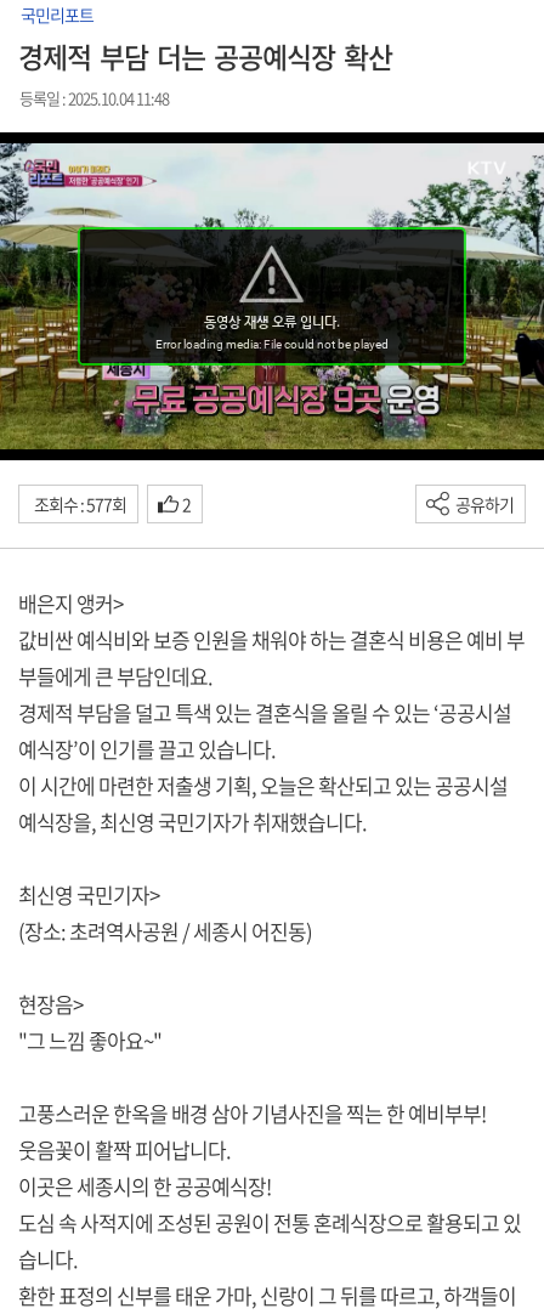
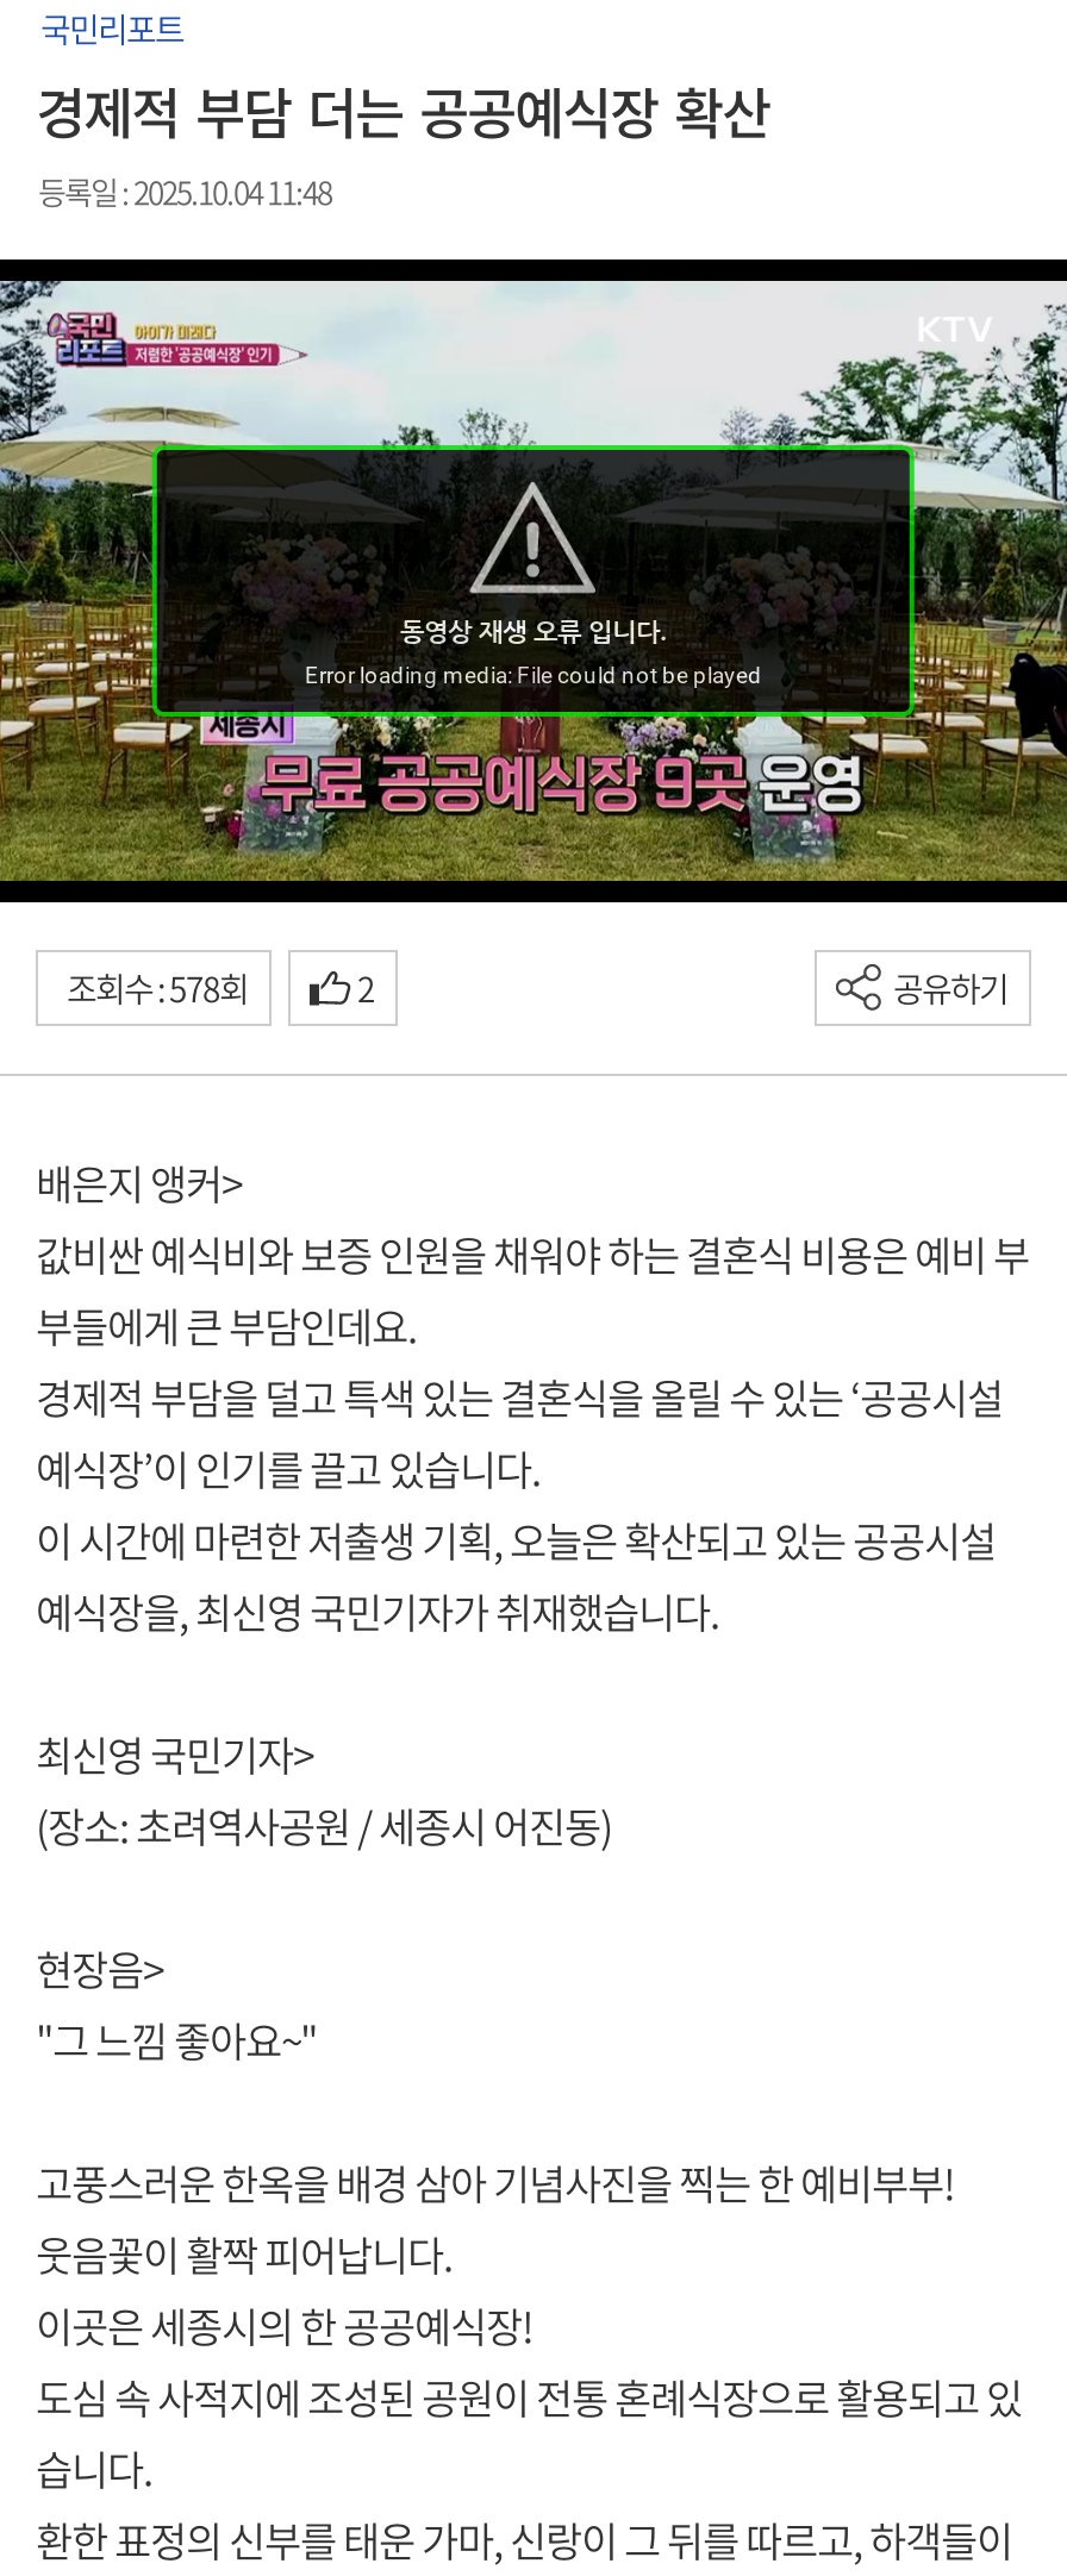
[34,492,126,516] 조회수 : 577회 -> [67,964,248,1012] 조회수 : 578회

